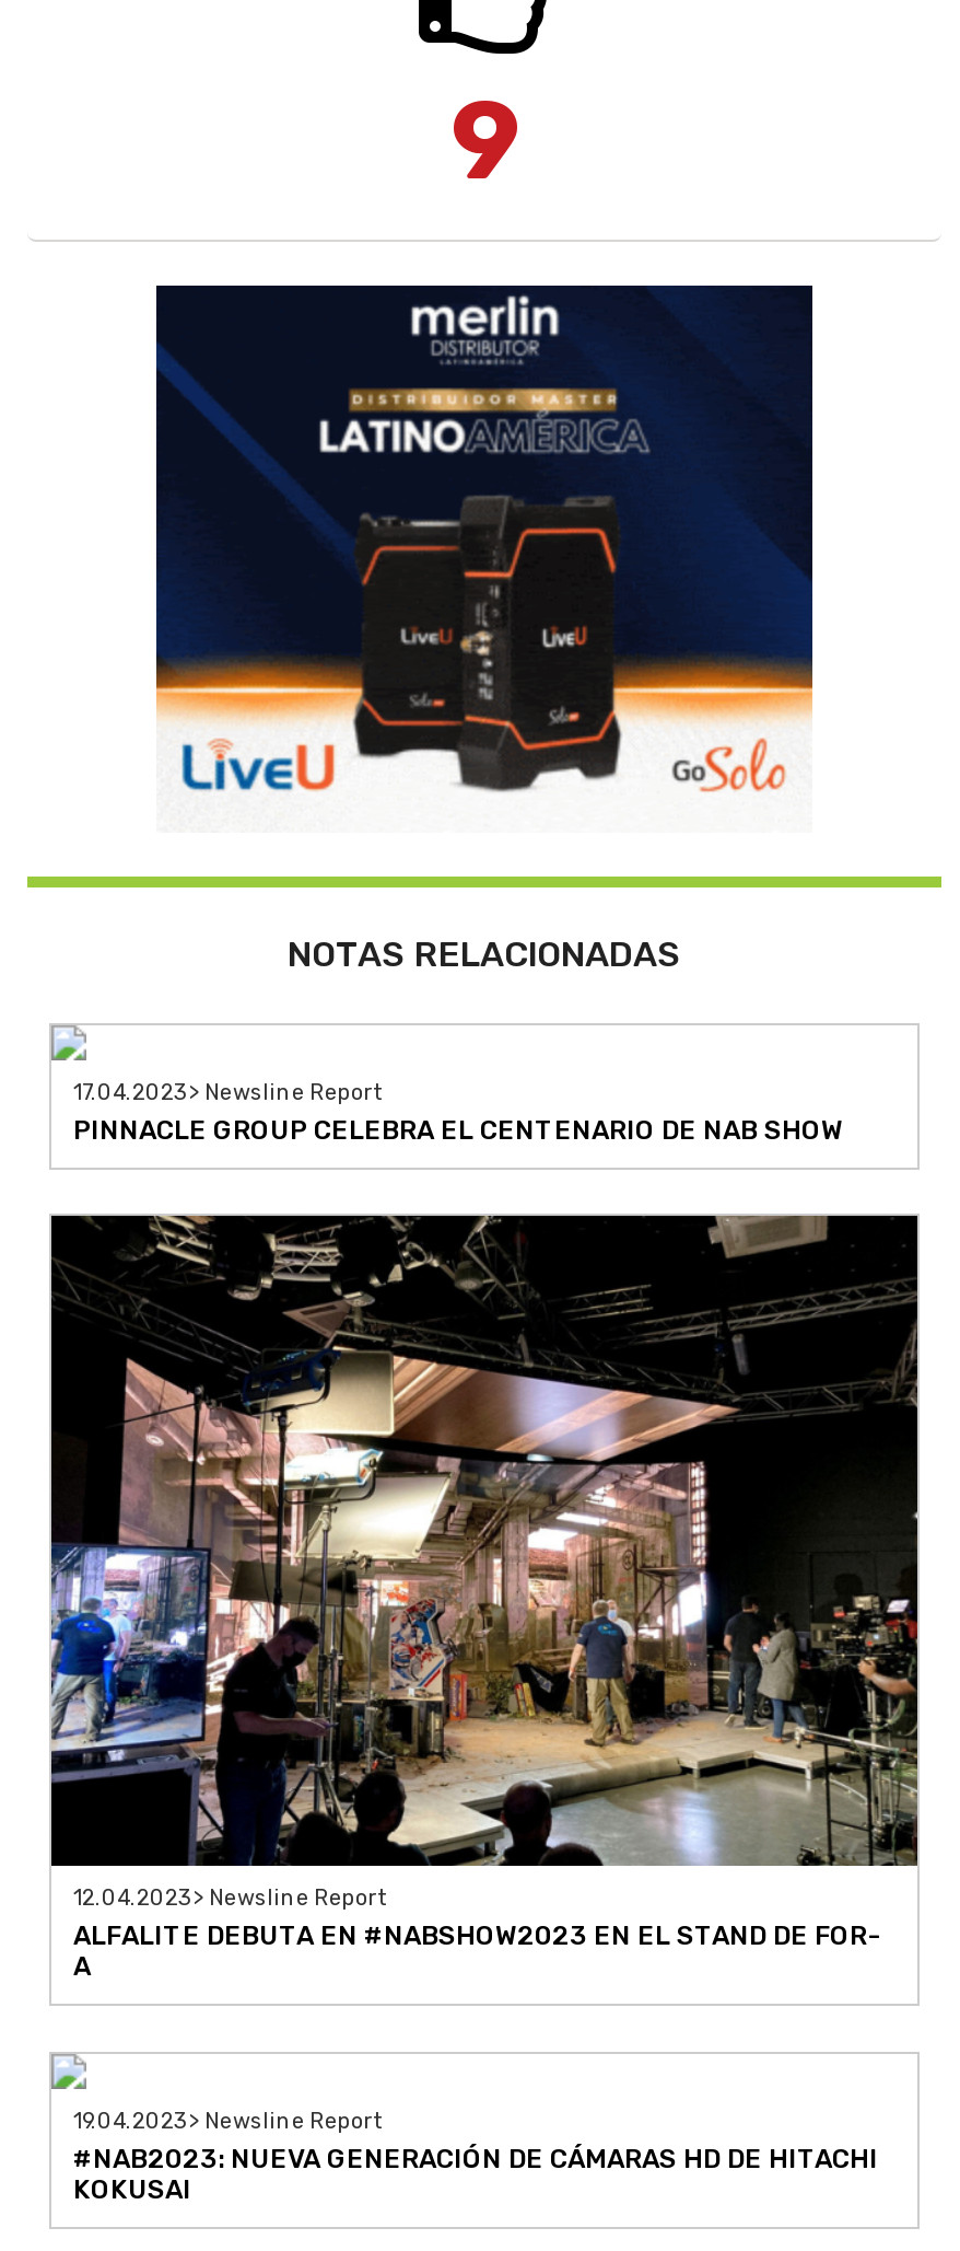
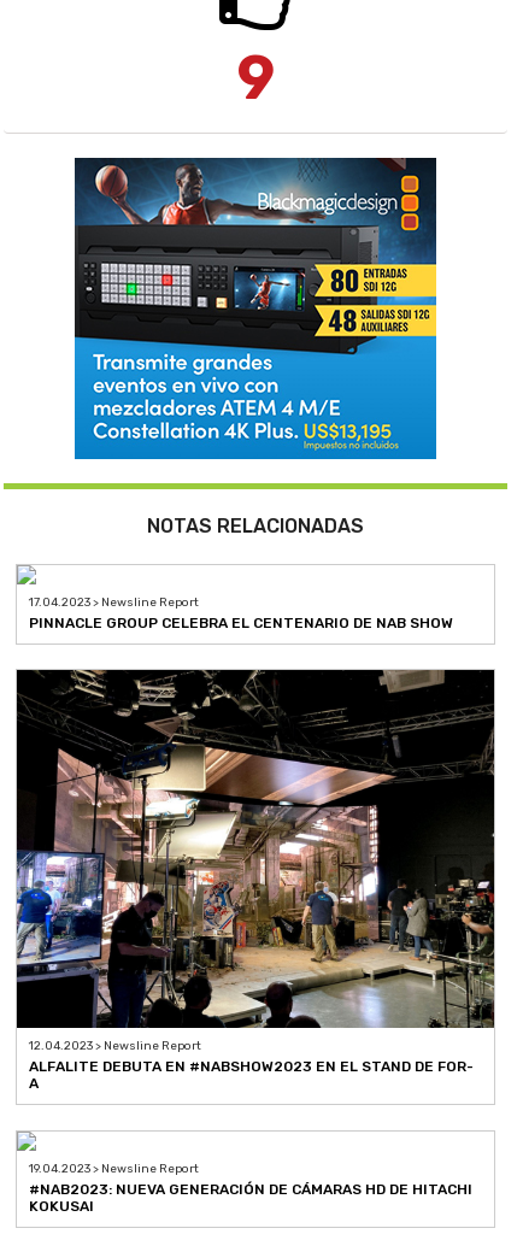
[154,282,815,834] [image] -> [74,157,437,460] [image]

